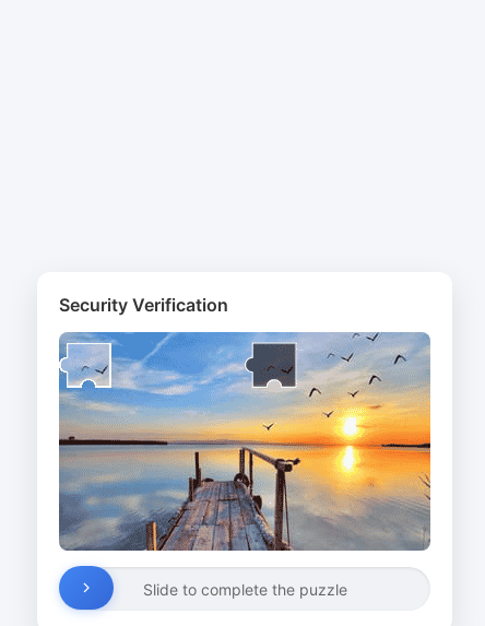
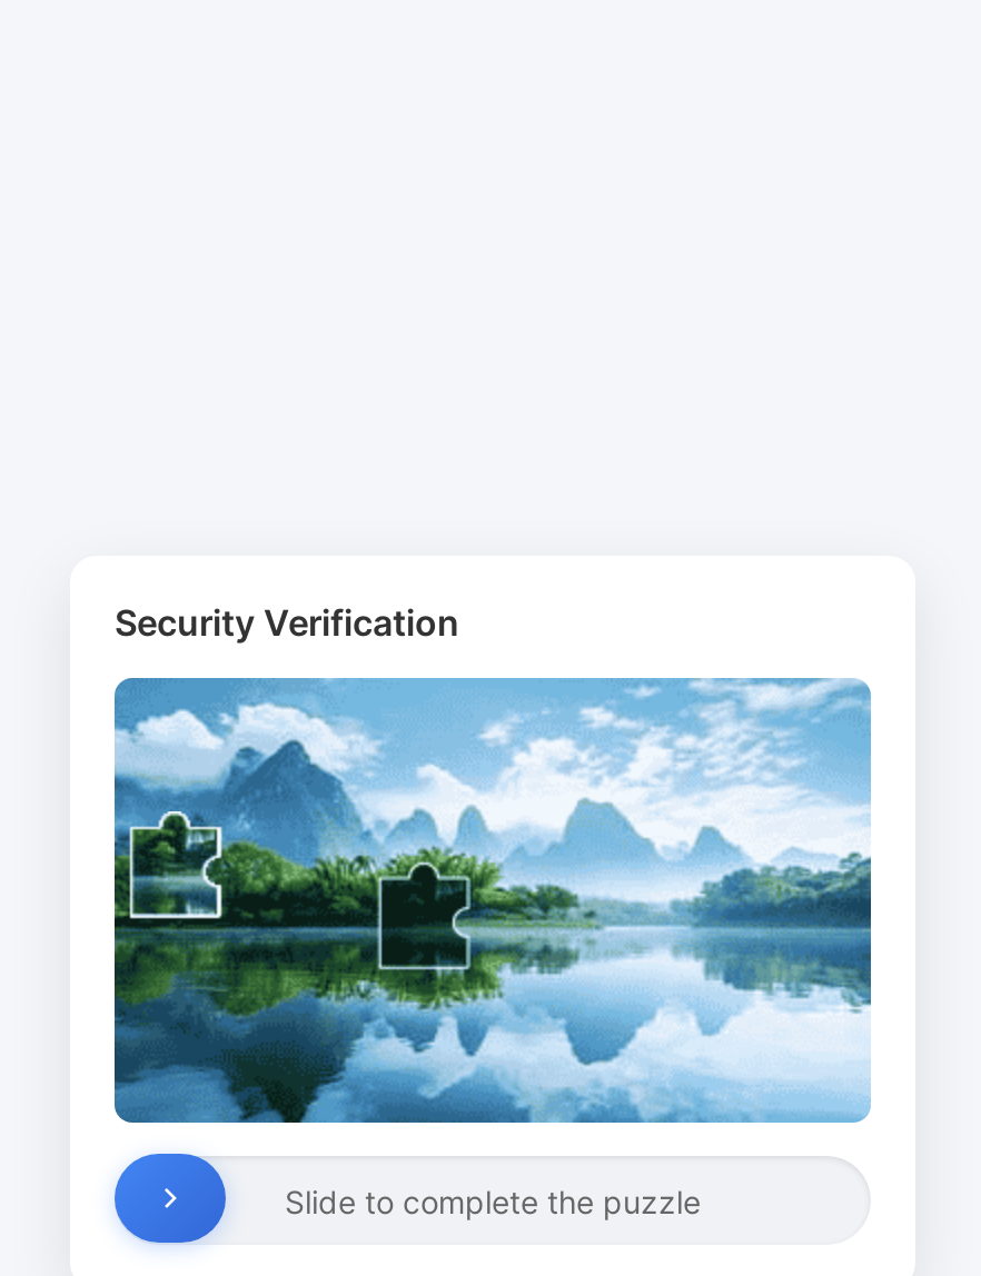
[58,332,431,552] [image] -> [112,678,873,1125] [image]

